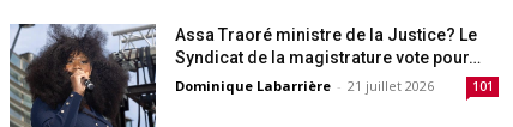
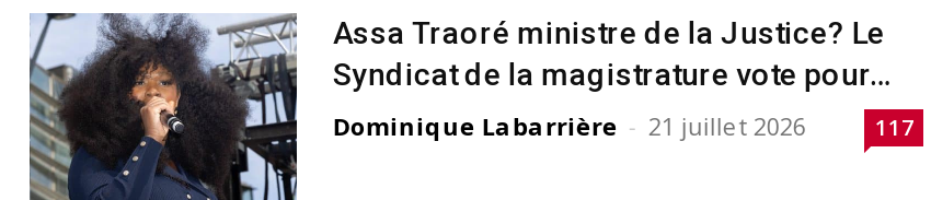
[472,78,494,95] 101 -> [875,111,915,142] 117

